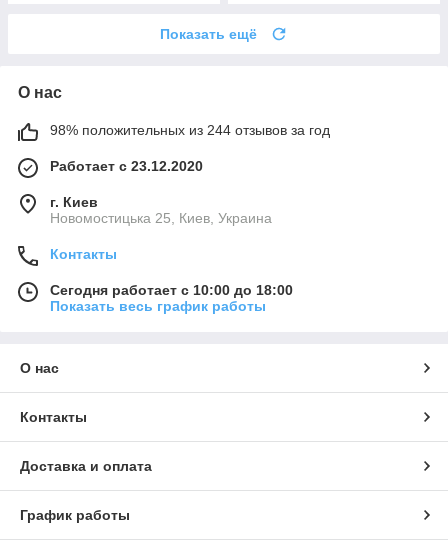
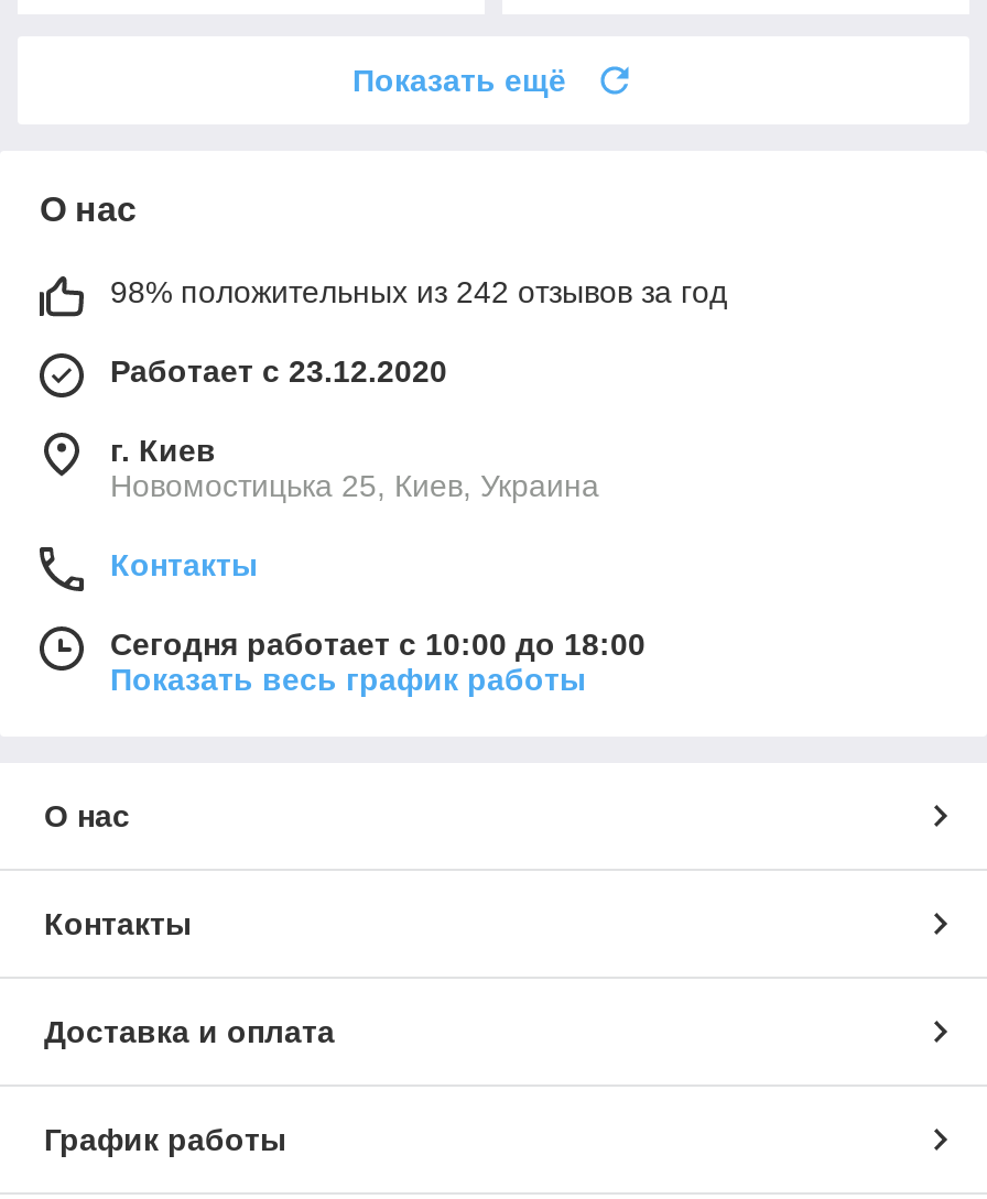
[50,122,330,138] 98% положительных из 244 отзывов за год -> [110,274,727,309] 98% положительных из 242 отзывов за год

